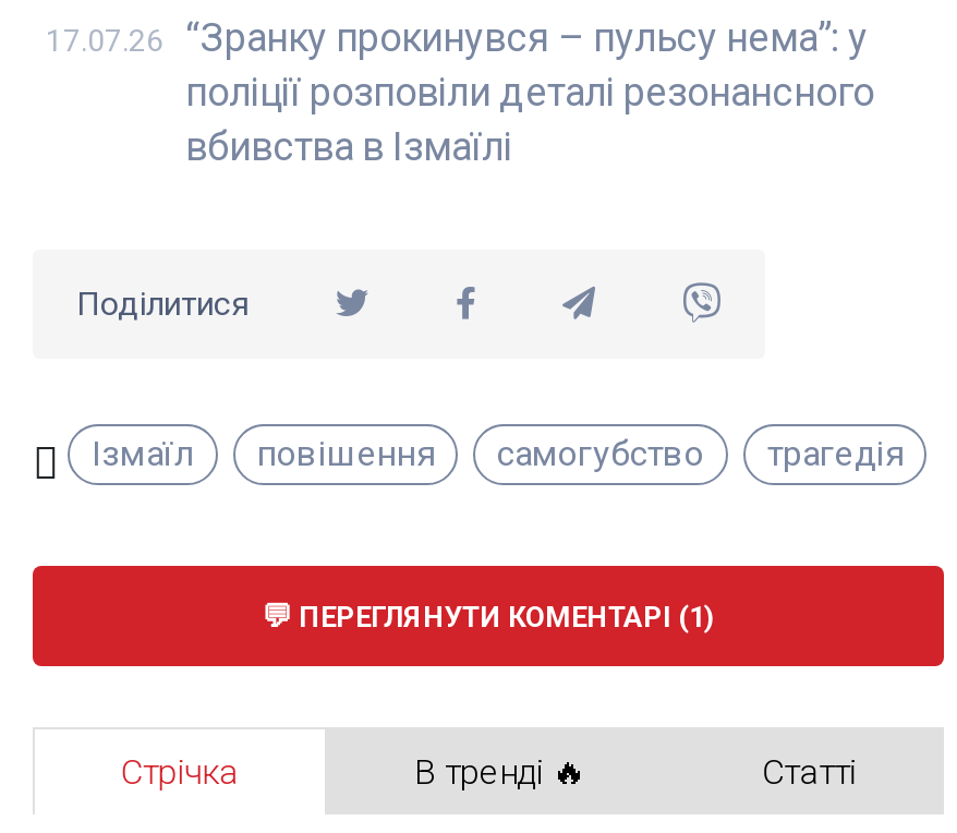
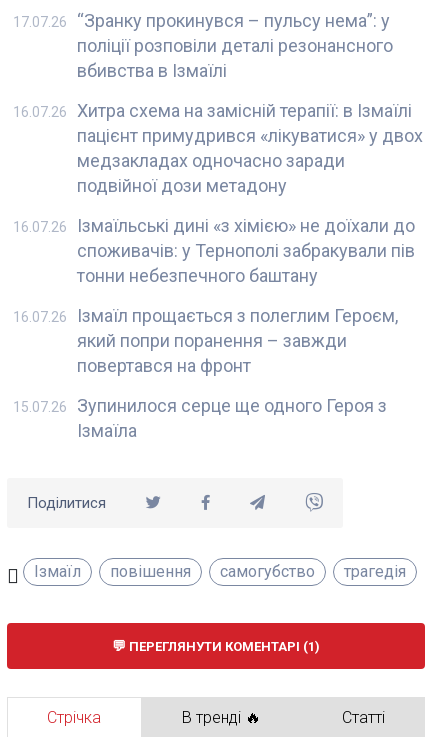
none -> [13,104,67,120] 16.07.26
none -> [13,219,67,235] 16.07.26
none -> [13,309,67,325] 16.07.26
none -> [13,399,67,415] 15.07.26
none -> [77,100,423,196] Хитра схема на замісній терапії: в Ізмаїлі | пацієнт примудрився «лікуватися» у двох | медзакладах одночасно заради | подвійної дози метадону
none -> [77,215,415,286] Ізмаїльські дині «з хімією» не доїхали до | споживачів: у Тернополі забракували пів | тонни небезпечного баштану
none -> [77,305,398,376] Ізмаїл прощається з полеглим Героєм, | який попри поранення – завжди | повертався на фронт
none -> [77,395,387,441] Зупинилося серце ще одного Героя з | Ізмаїла

